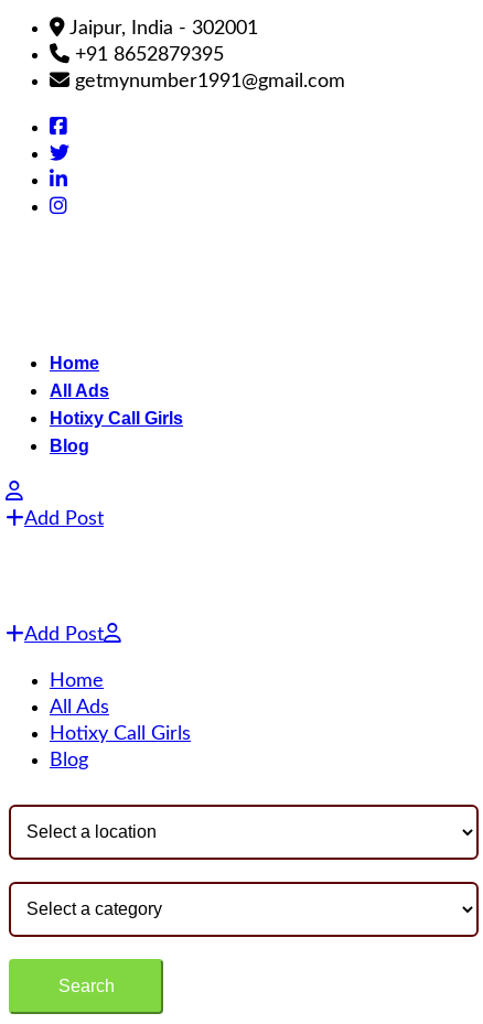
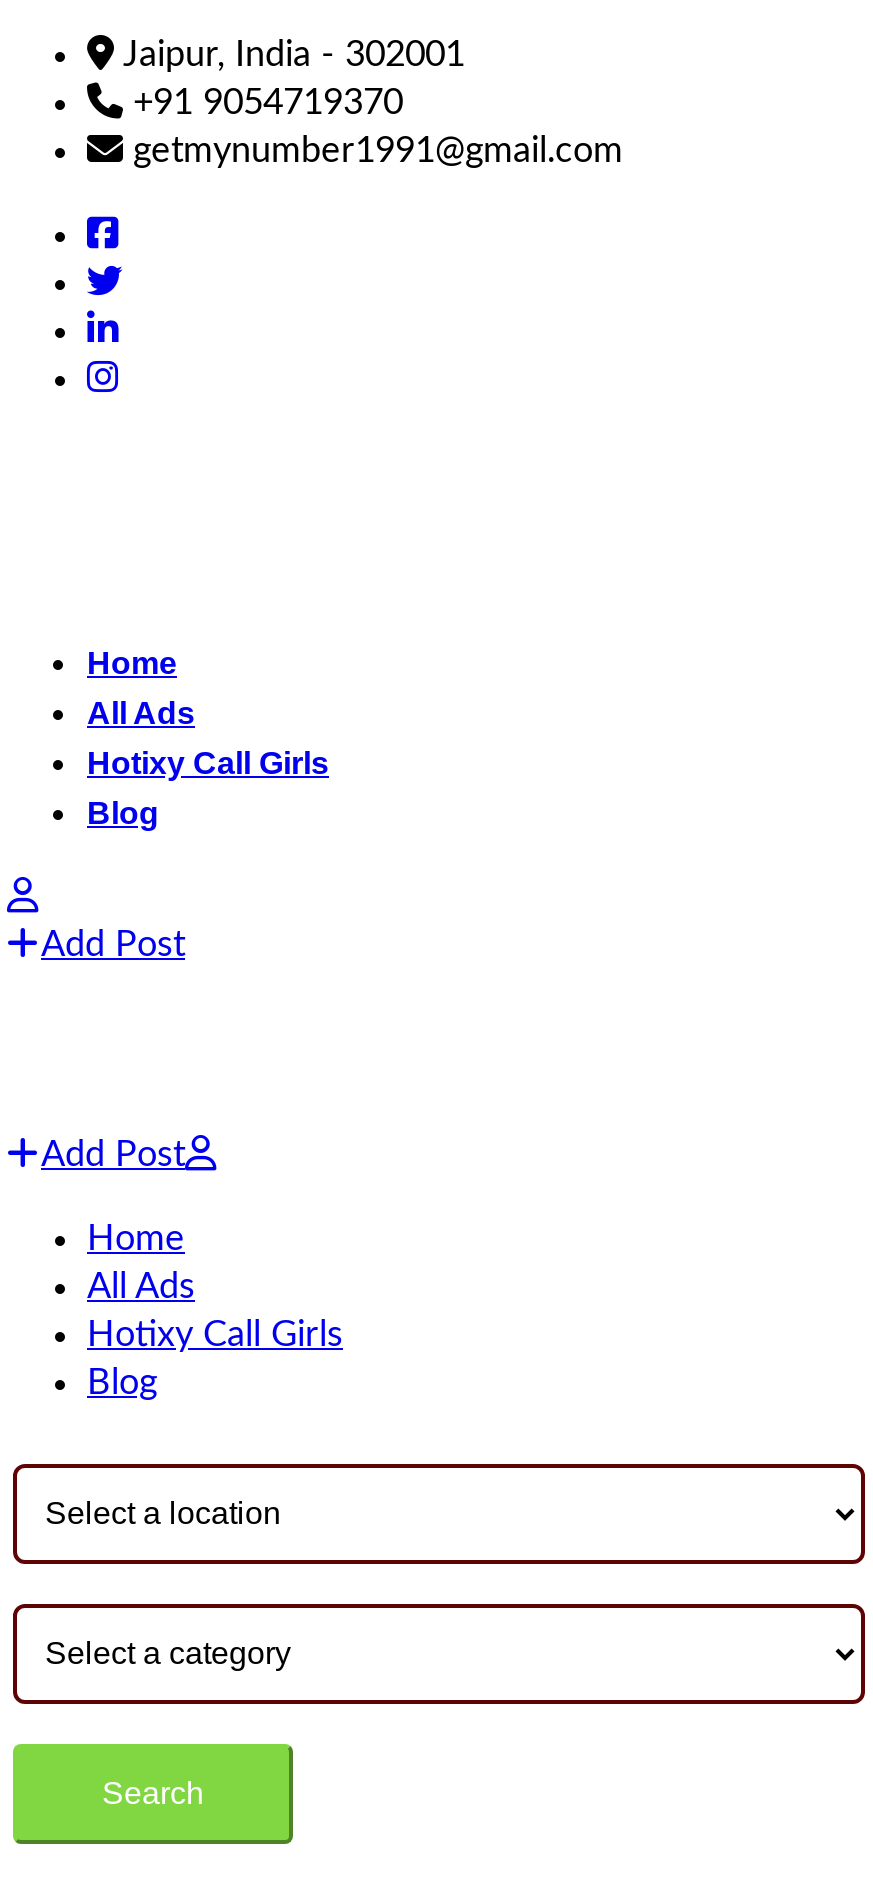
[75,45,224,65] +91 8652879395 -> [133,86,403,122] +91 9054719370

